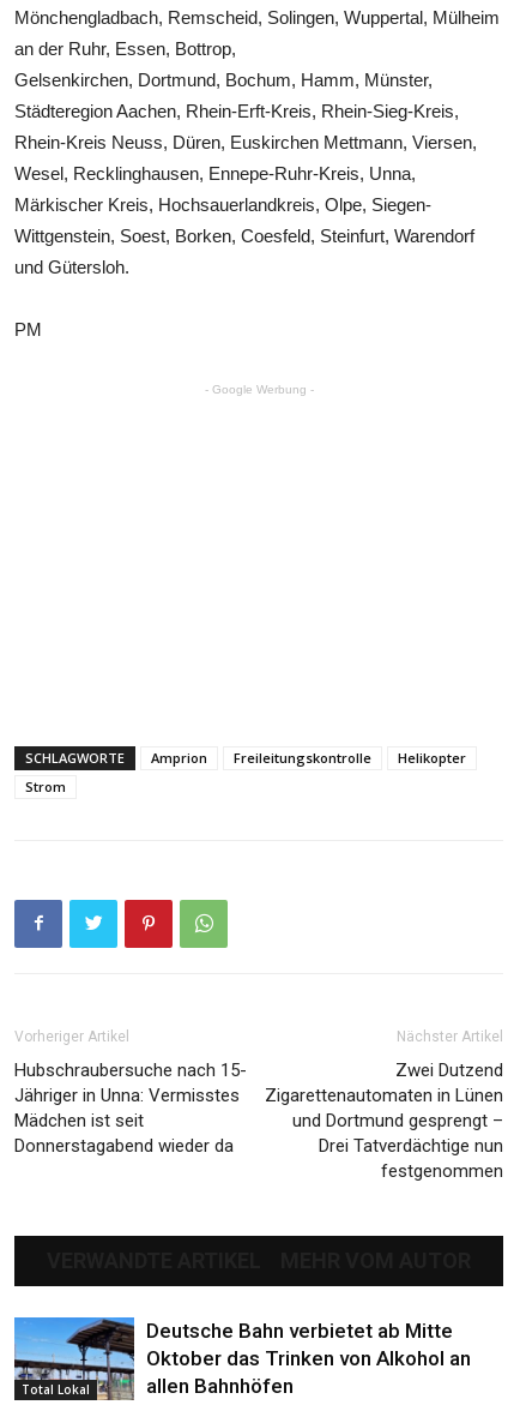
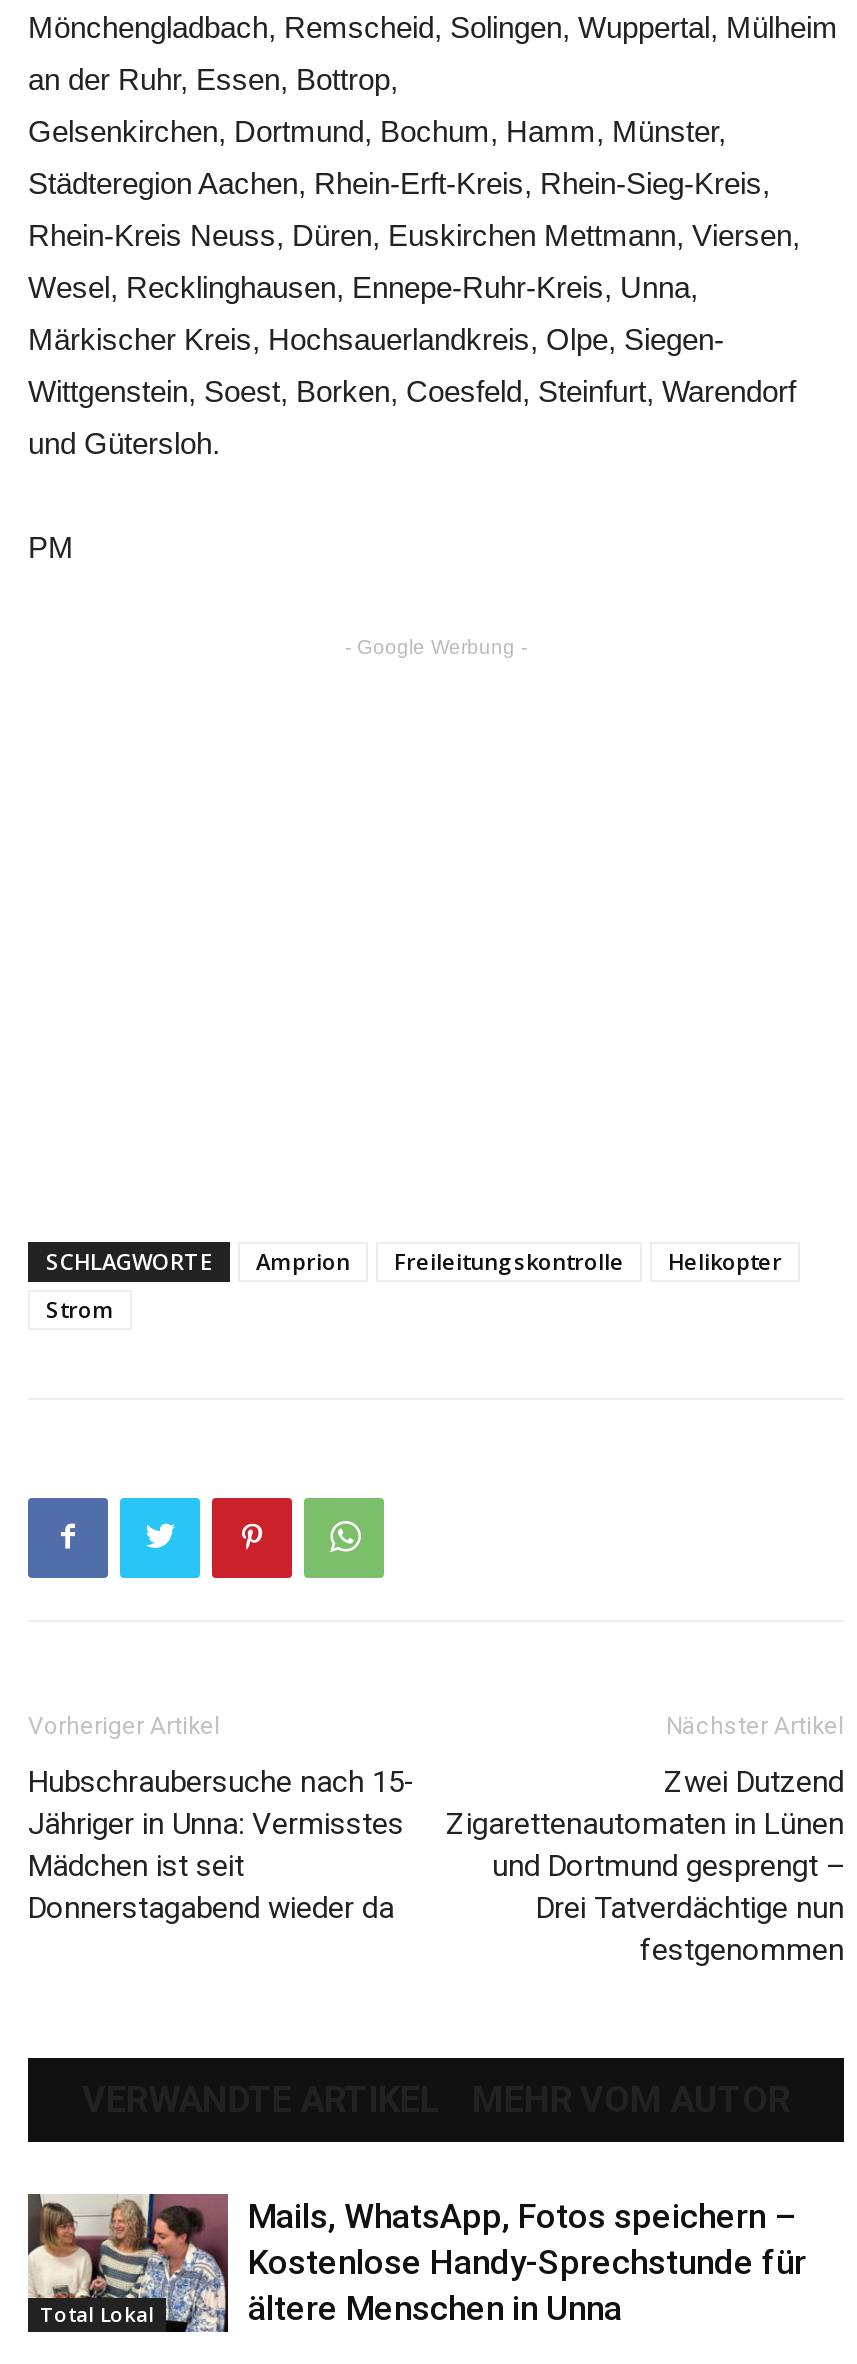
[13,1316,471,1400] [image] | Deutsche Bahn verbietet ab Mitte | Oktober das Trinken von Alkohol an | allen Bahnhöfen -> [26,2192,806,2334] [image] | Mails, WhatsApp, Fotos speichern – | Kostenlose Handy-Sprechstunde für | ältere Menschen in Unna

